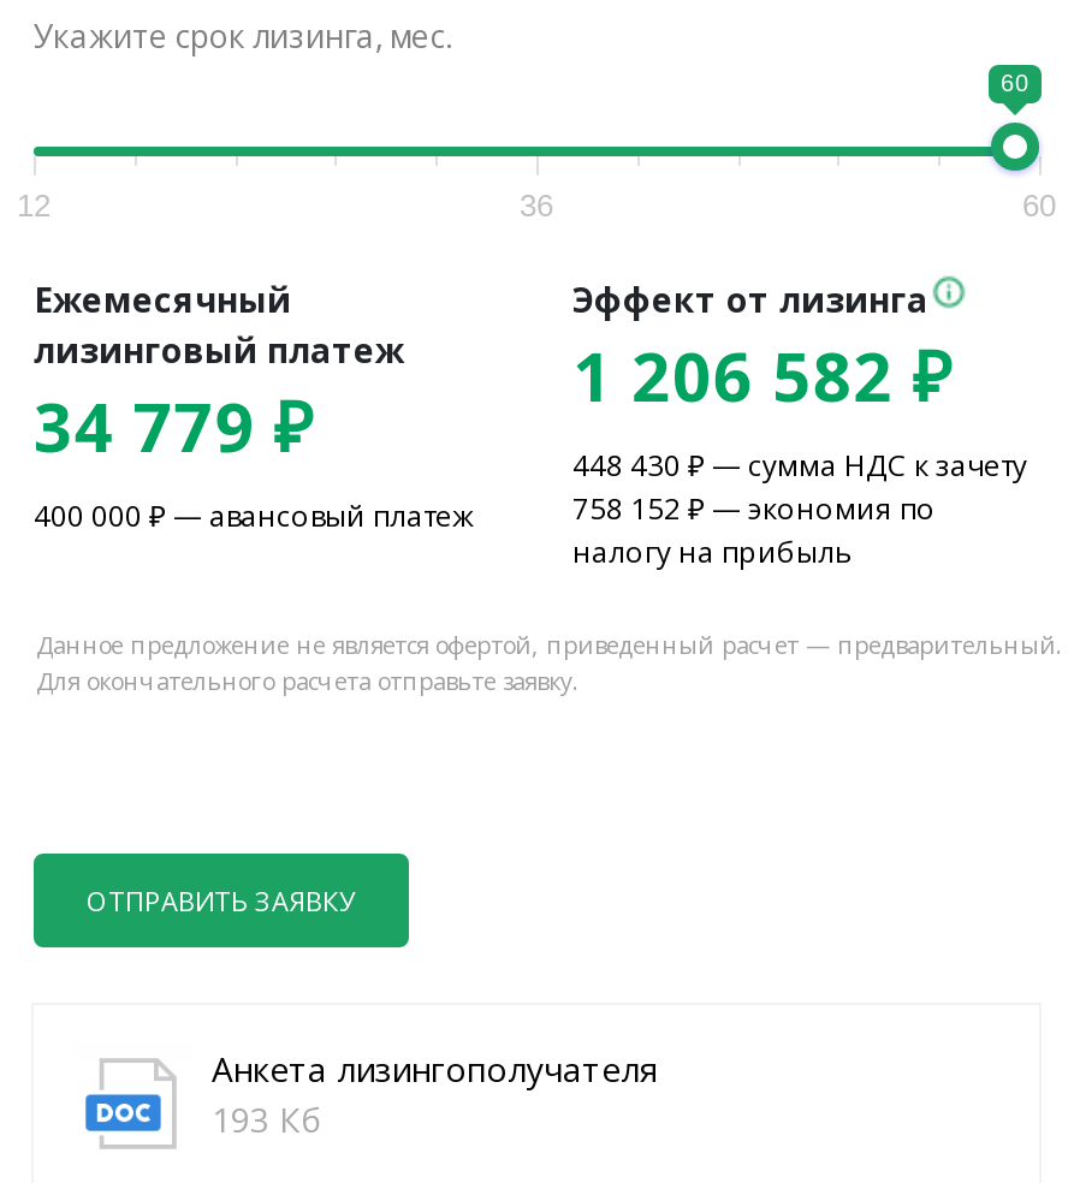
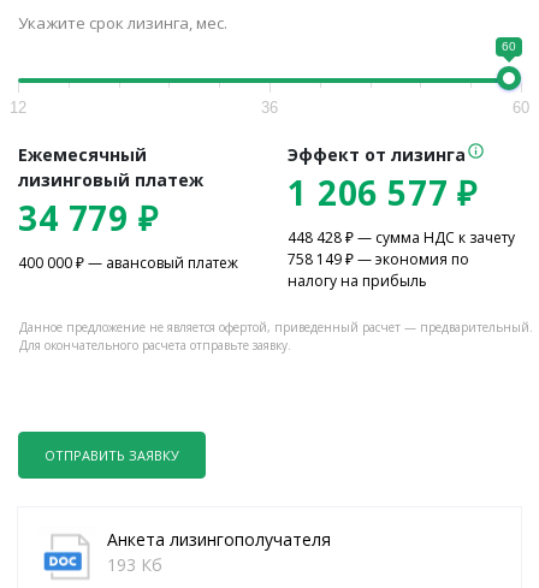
[572,329,953,421] 1 206 582 ₽ -> [288,170,478,215] 1 206 577 ₽
[572,445,1027,486] 448 430 ₽ — сумма НДС к зачету -> [288,227,515,248] 448 428 ₽ — сумма НДС к зачету
[572,488,936,529] 758 152 ₽ — экономия по -> [288,249,469,269] 758 149 ₽ — экономия по

